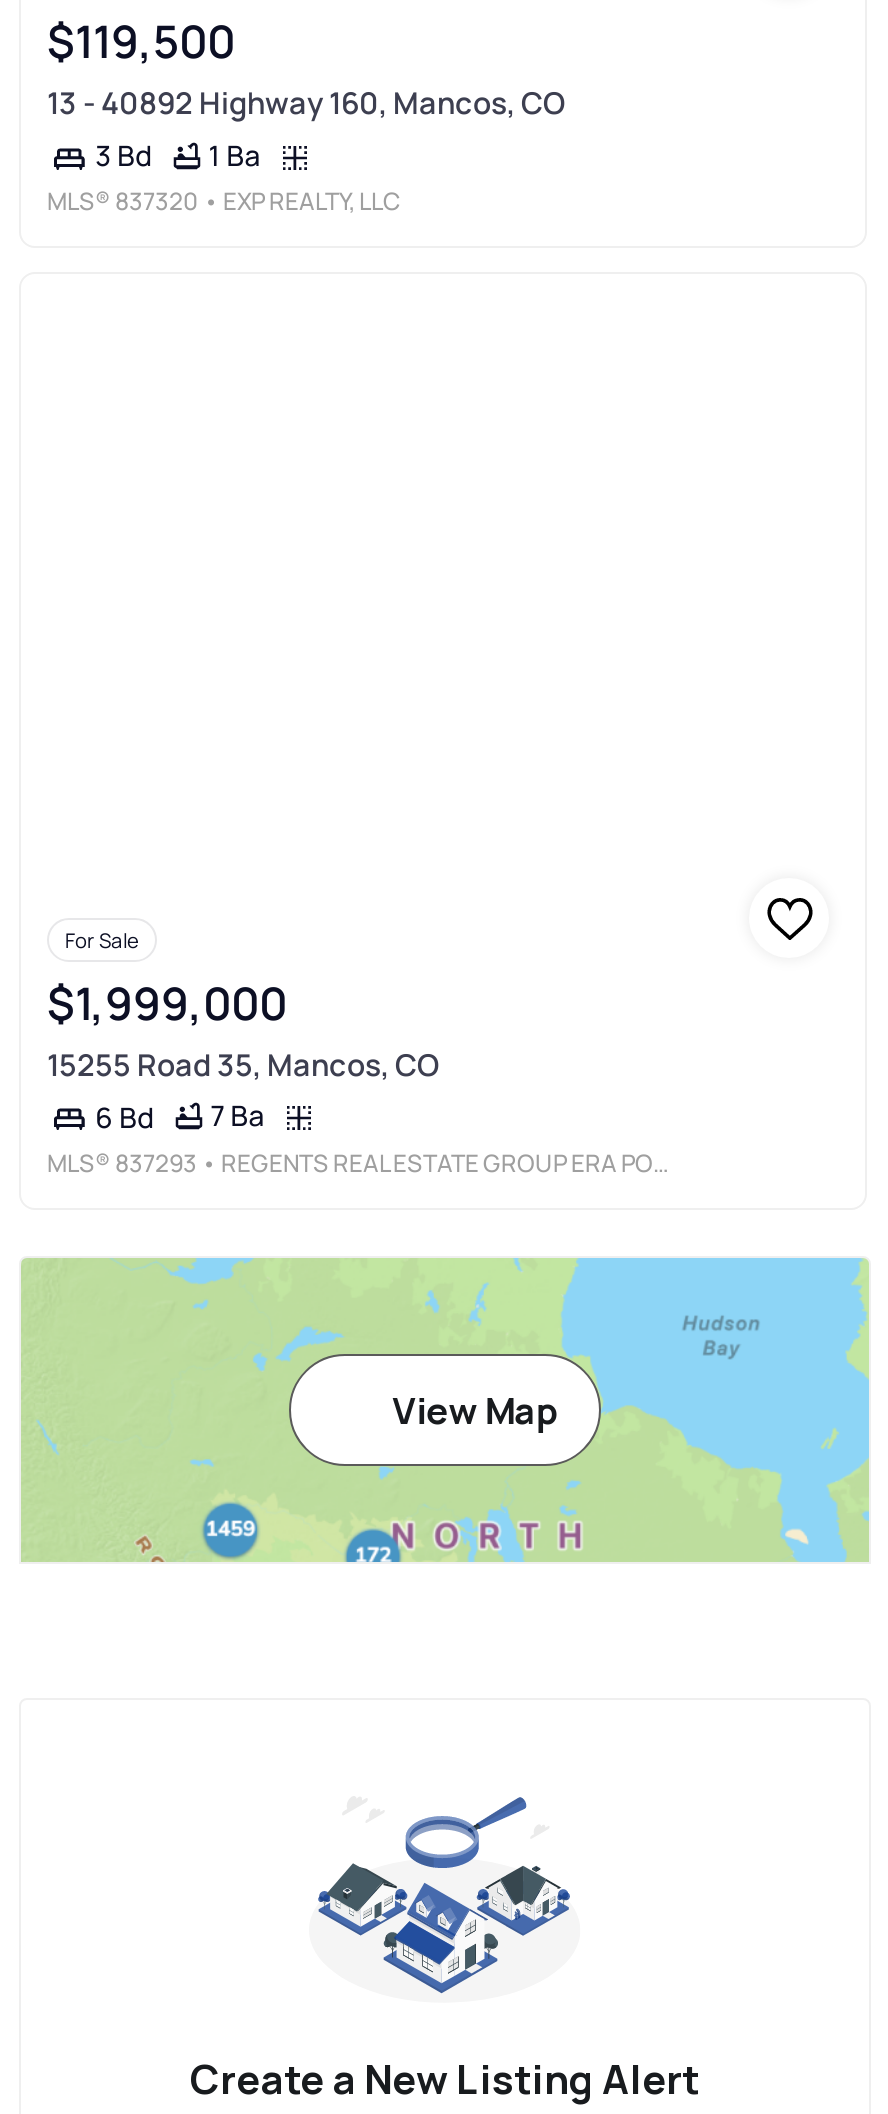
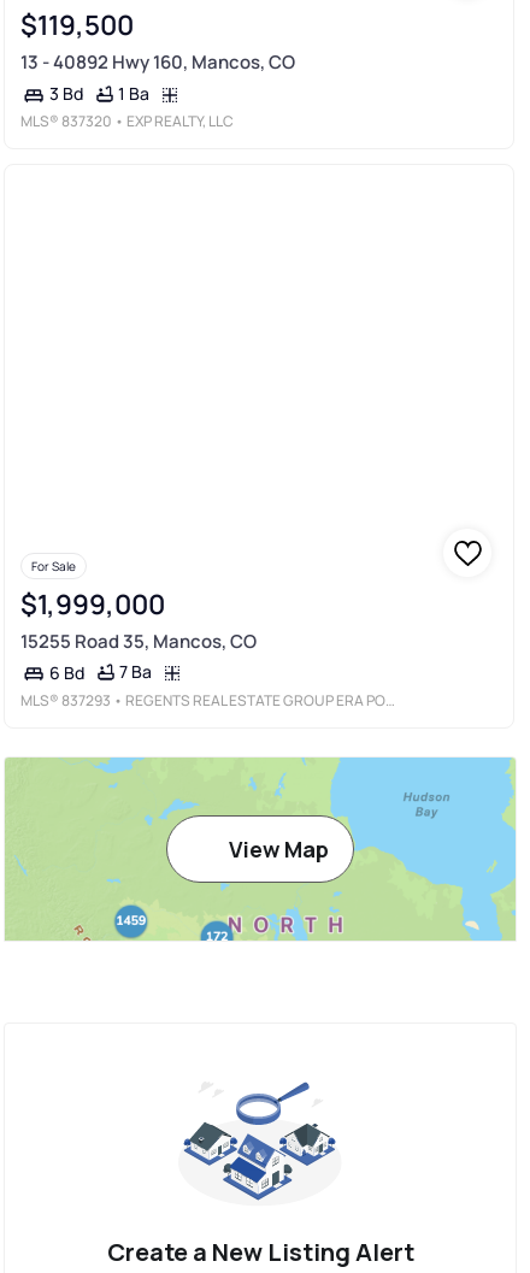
[47,82,565,124] 13 - 40892 Highway 160, Mancos, CO -> [20,49,295,75] 13 - 40892 Hwy 160, Mancos, CO

